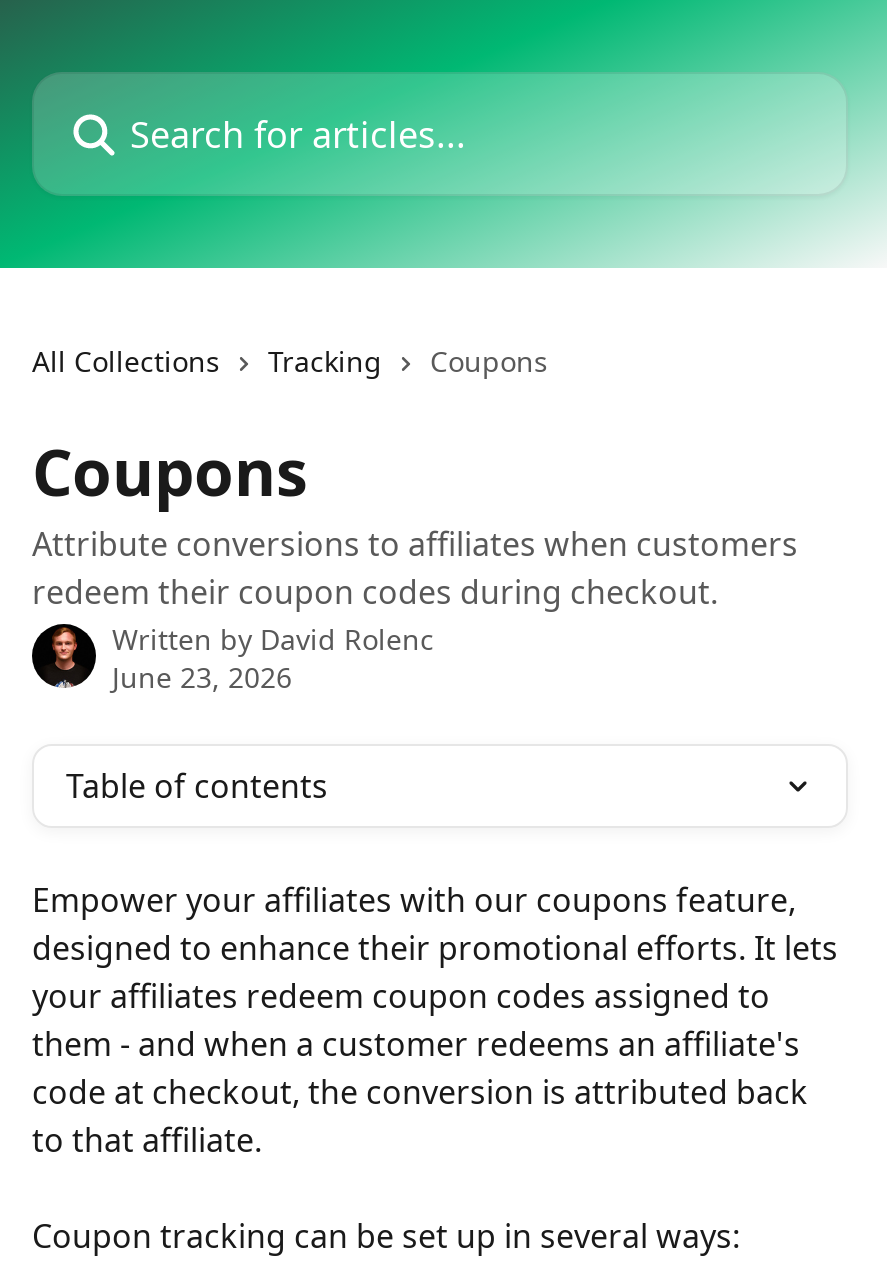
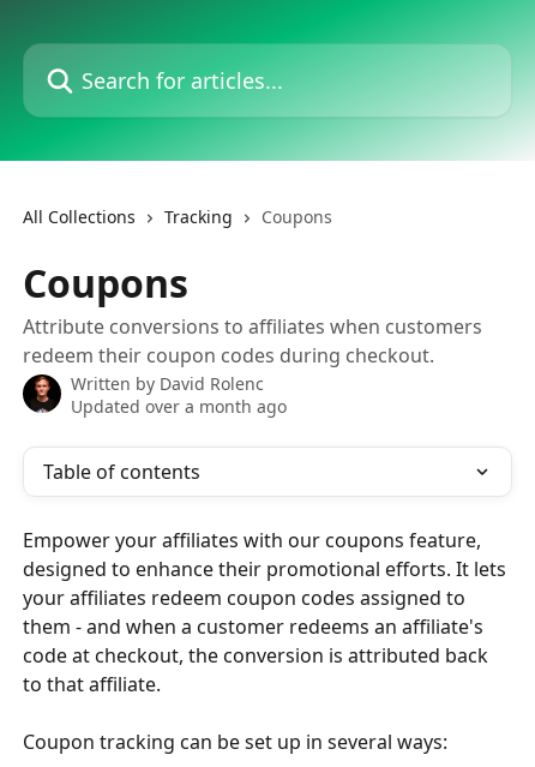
[112,658,292,696] June 23, 2026 -> [71,395,287,418] Updated over a month ago

